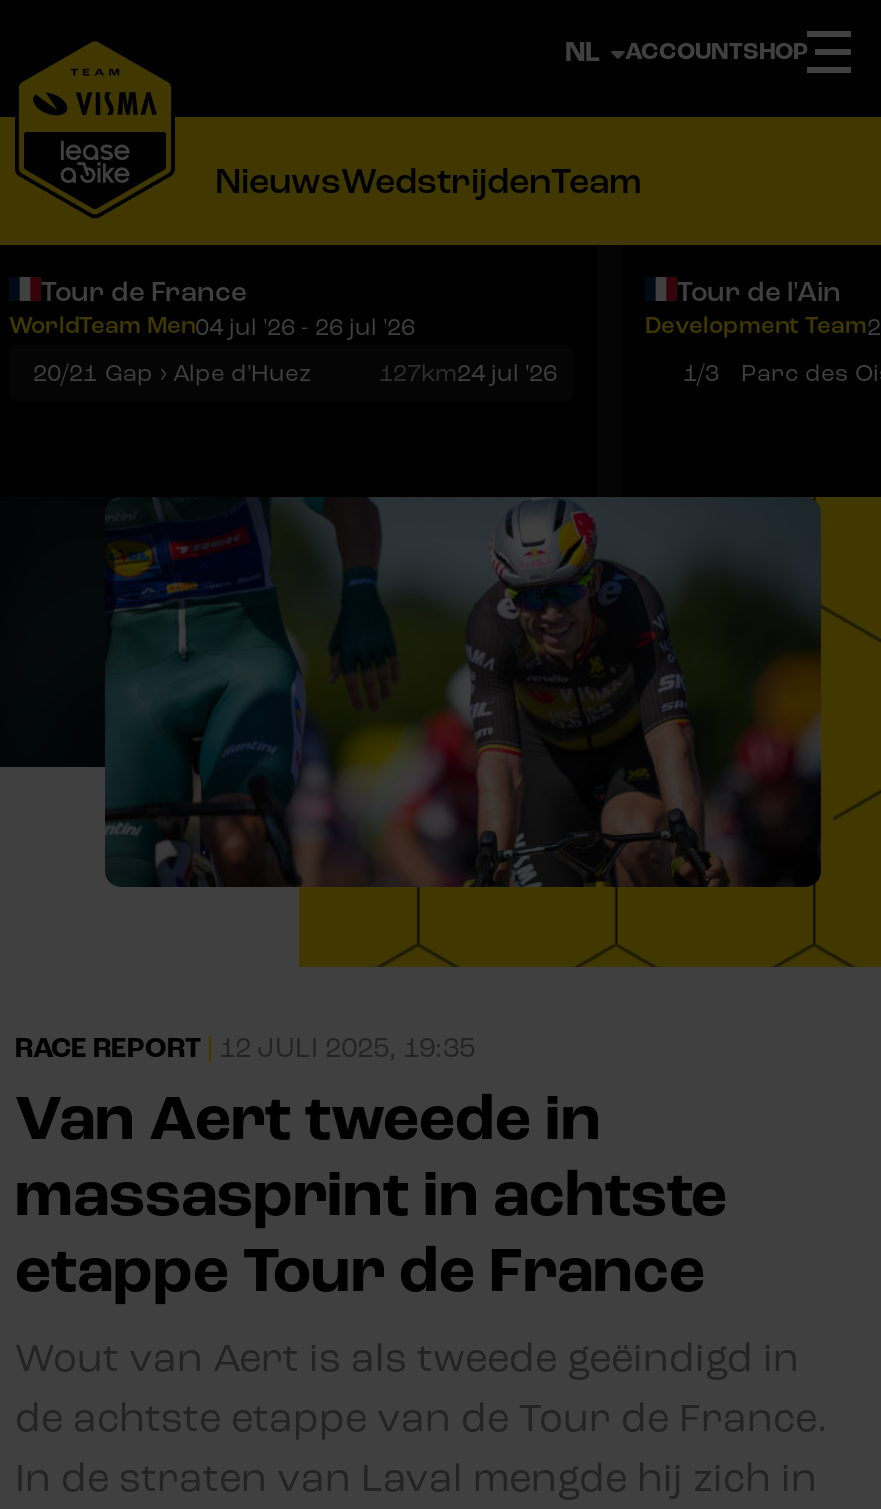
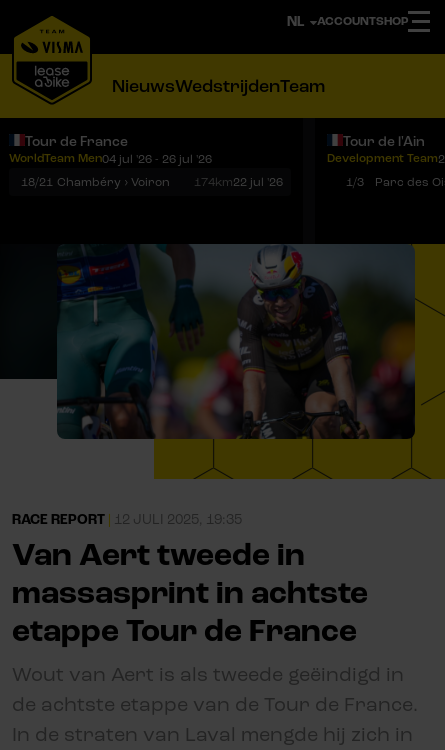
[33,359,557,387] 20/21 Gap › Alpe d'Huez | 127km24 jul '26 -> [21,175,283,189] 18/21 Chambéry › Voiron | 174km22 jul '26

